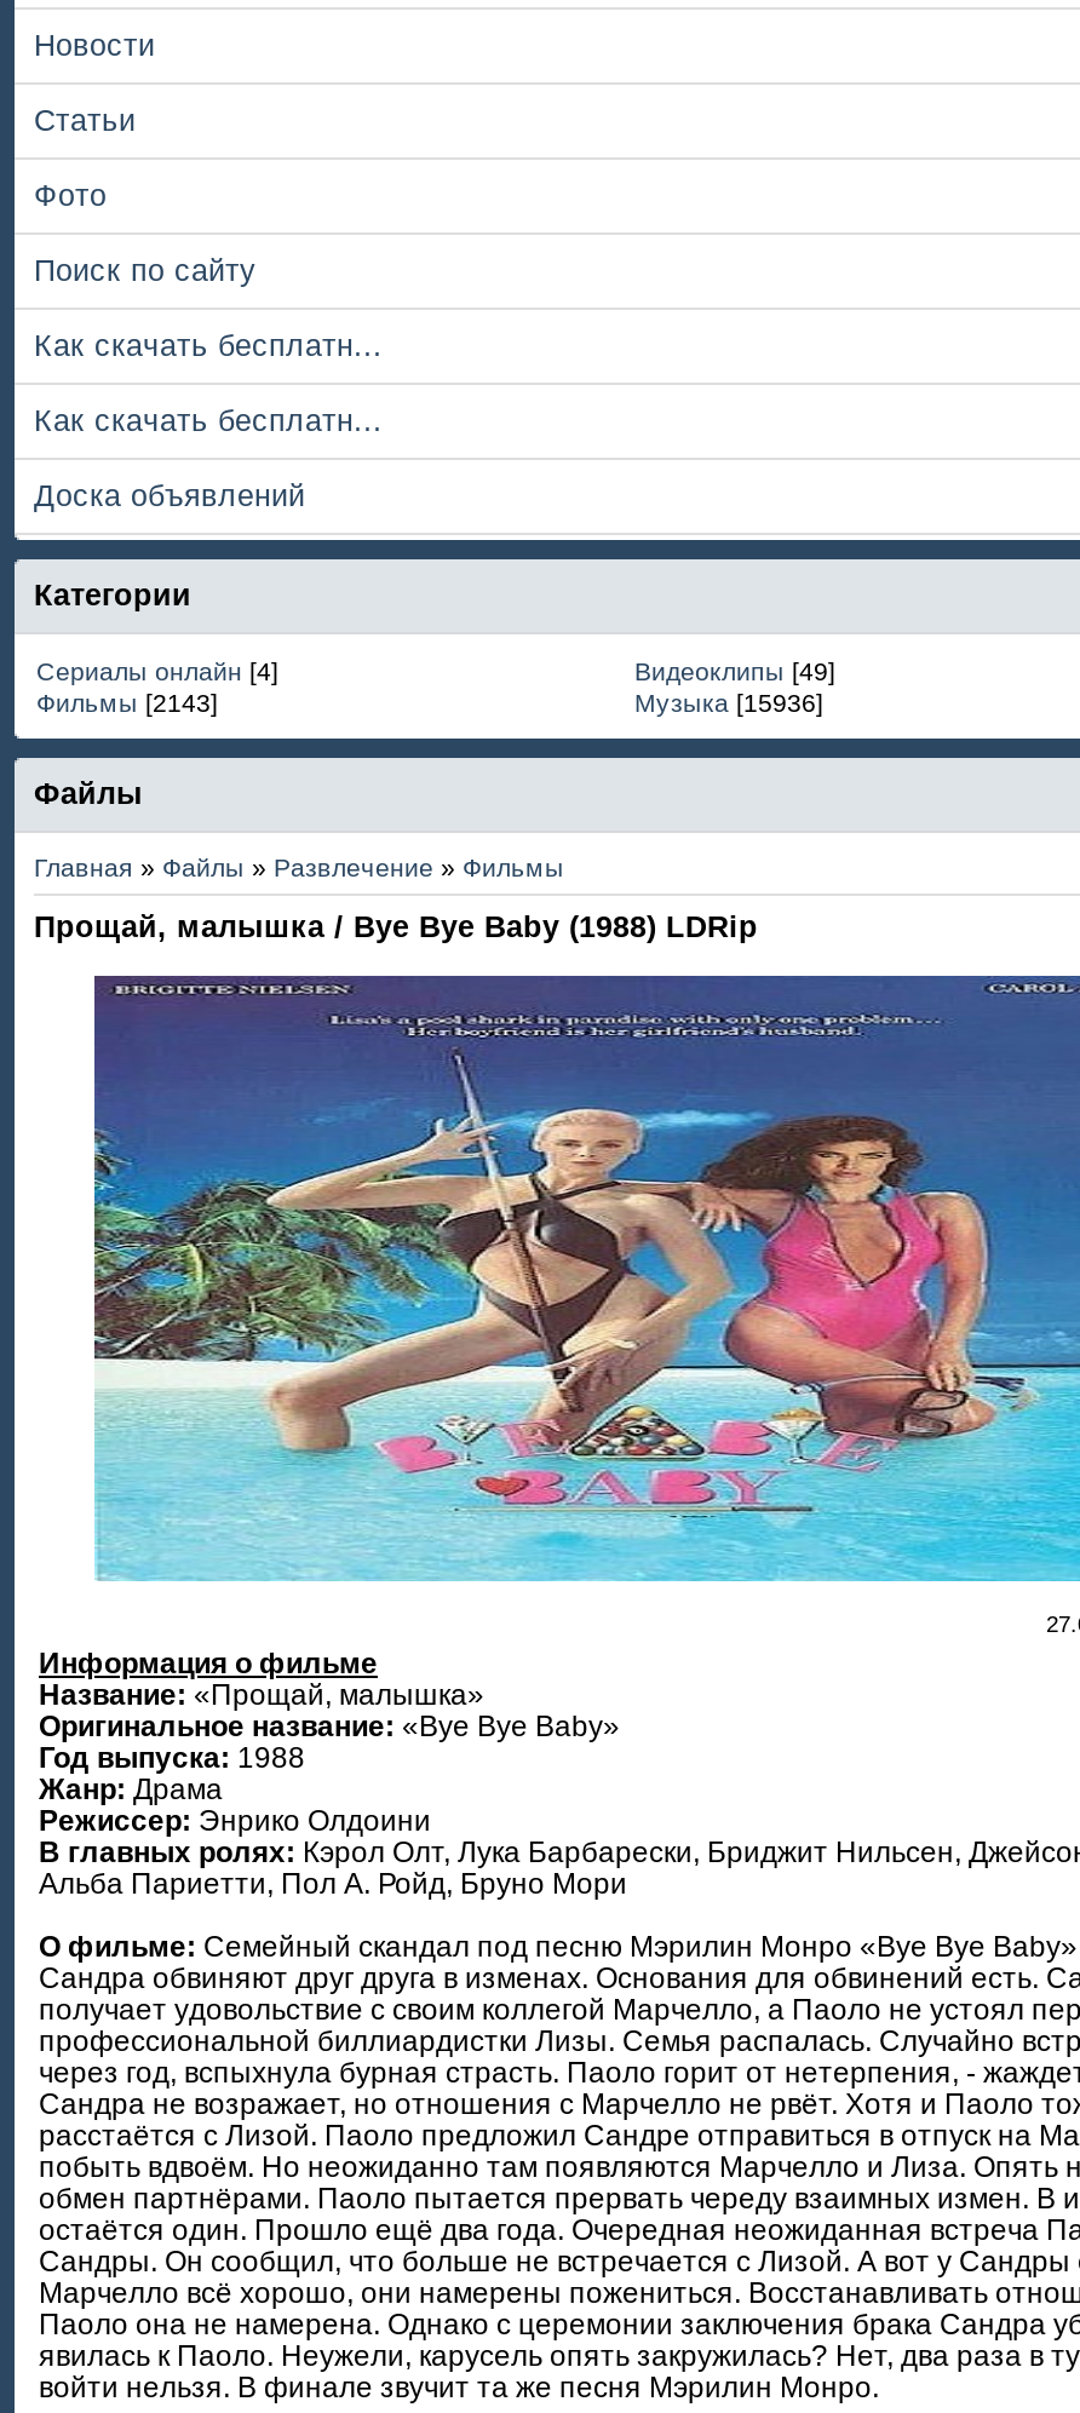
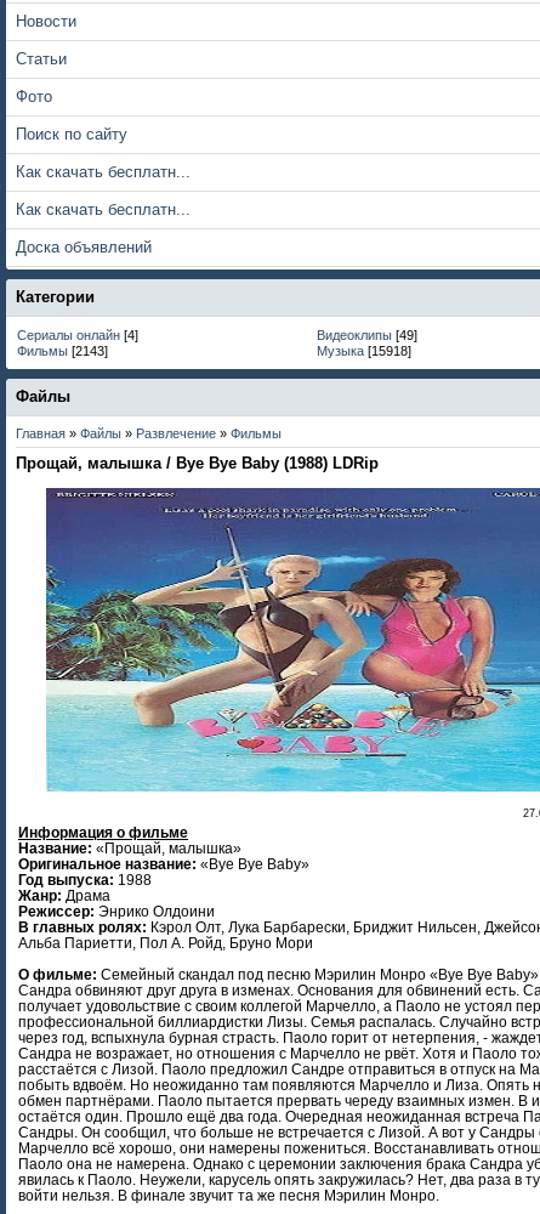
[634,688,823,717] Музыка [15936] -> [317,344,411,358] Музыка [15918]

